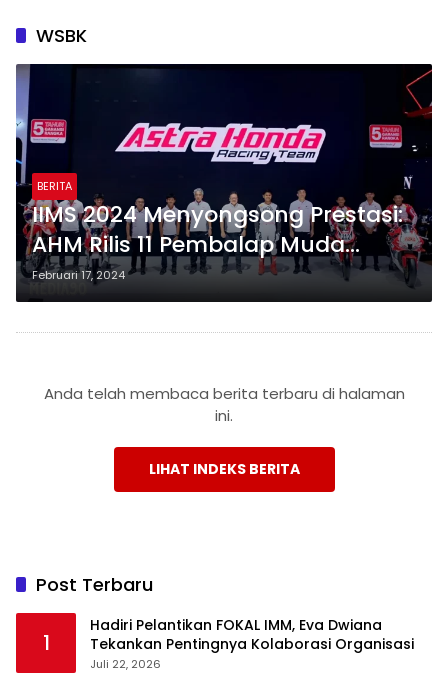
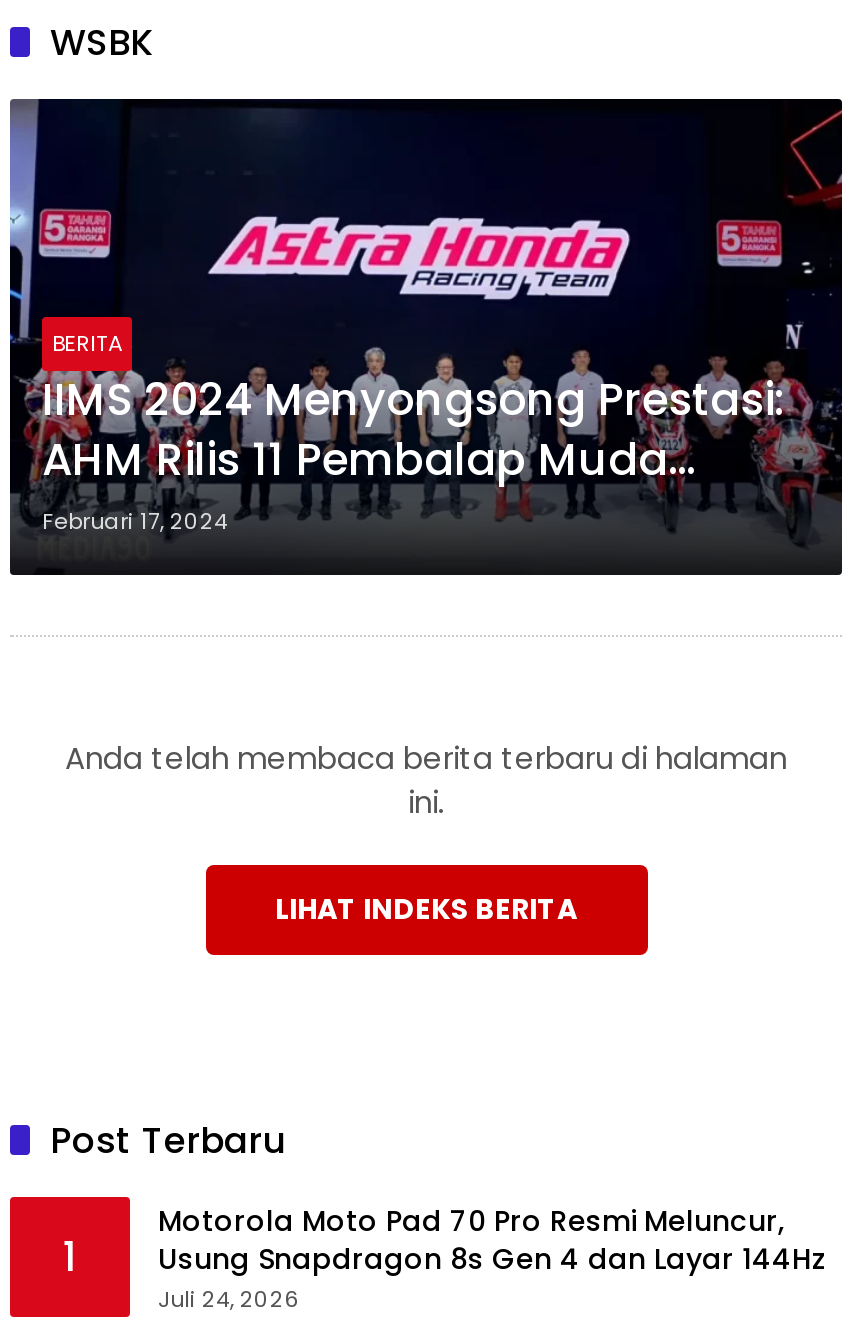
[90,615,414,672] Hadiri Pelantikan FOKAL IMM, Eva Dwiana | Tekankan Pentingnya Kolaborasi Organisasi | Juli 22, 2026 -> [158,1200,826,1314] Motorola Moto Pad 70 Pro Resmi Meluncur, | Usung Snapdragon 8s Gen 4 dan Layar 144Hz | Juli 24, 2026

